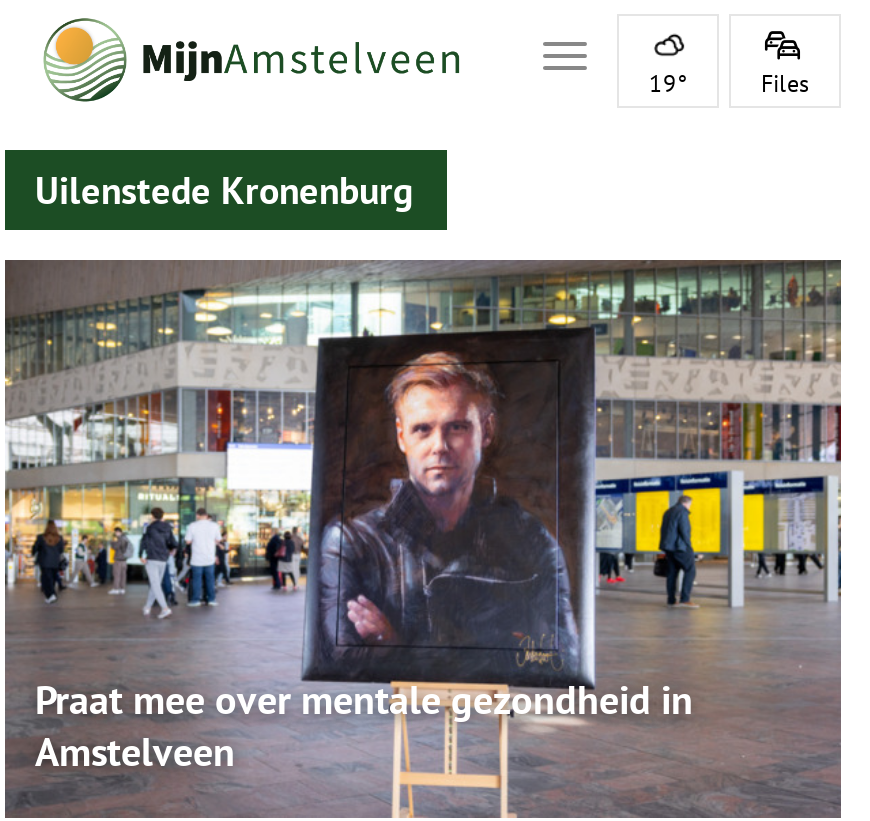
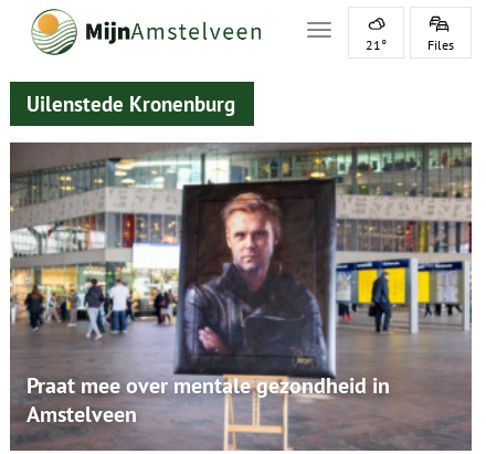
[649,67,687,97] 19° -> [366,36,387,52] 21°

